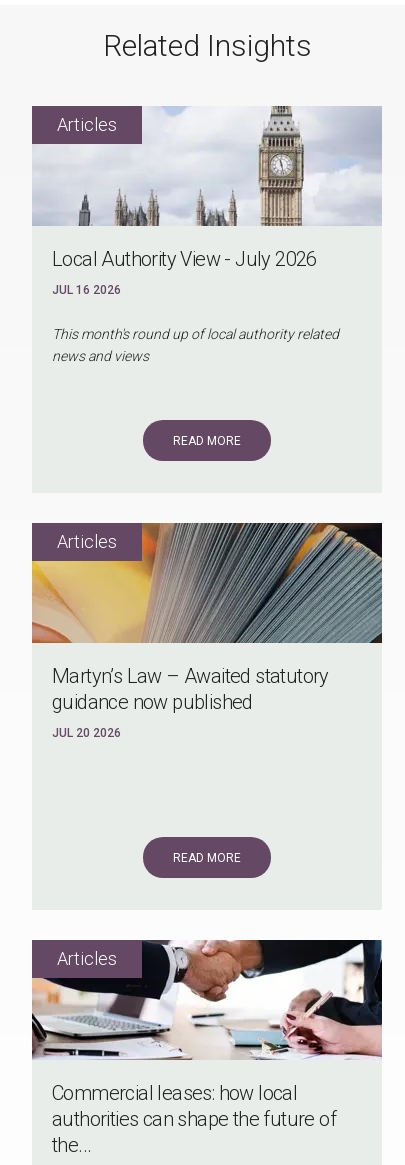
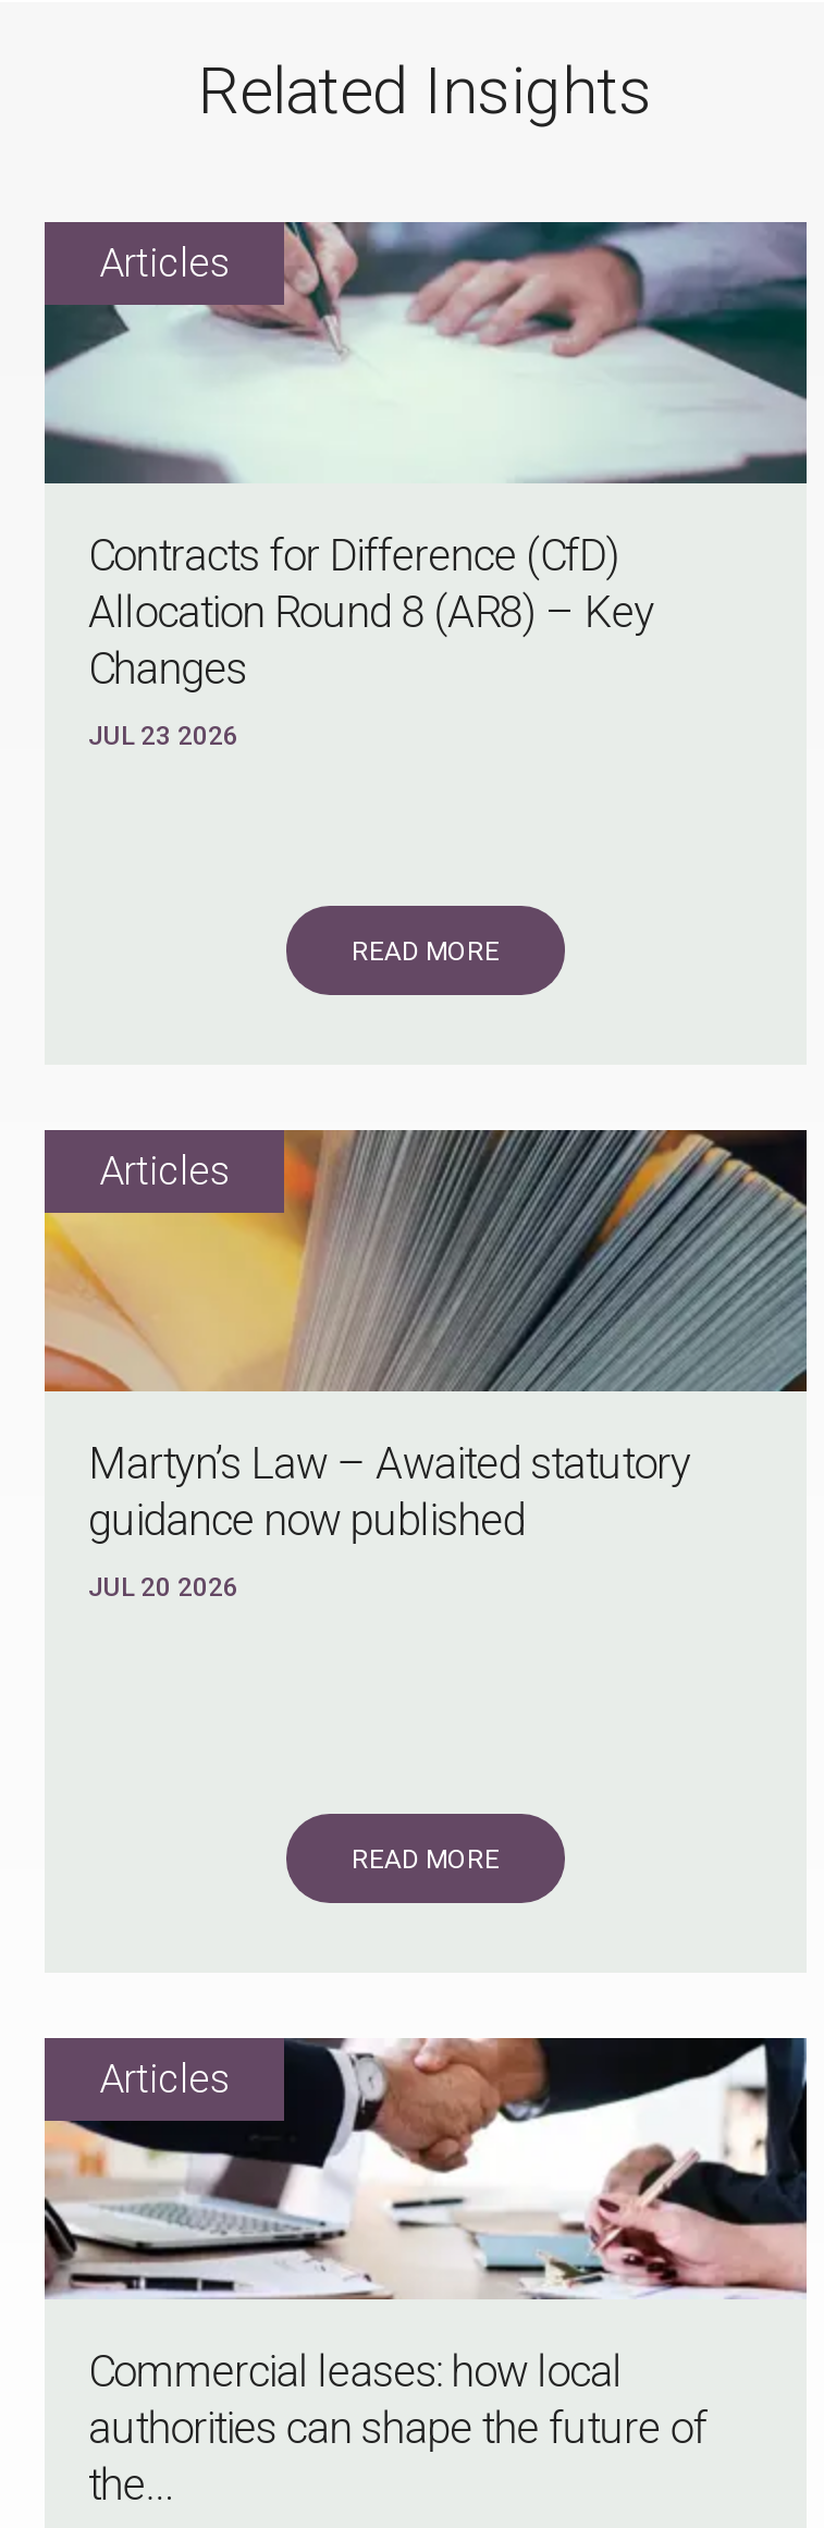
[32,105,382,364] [image] | Local Authority View - July 2026 | JUL 16 2026 | This month's round up of local authority related | news and views -> [42,220,809,751] [image] | Contracts for Difference (CfD) | Allocation Round 8 (AR8) – Key | Changes | JUL 23 2026

